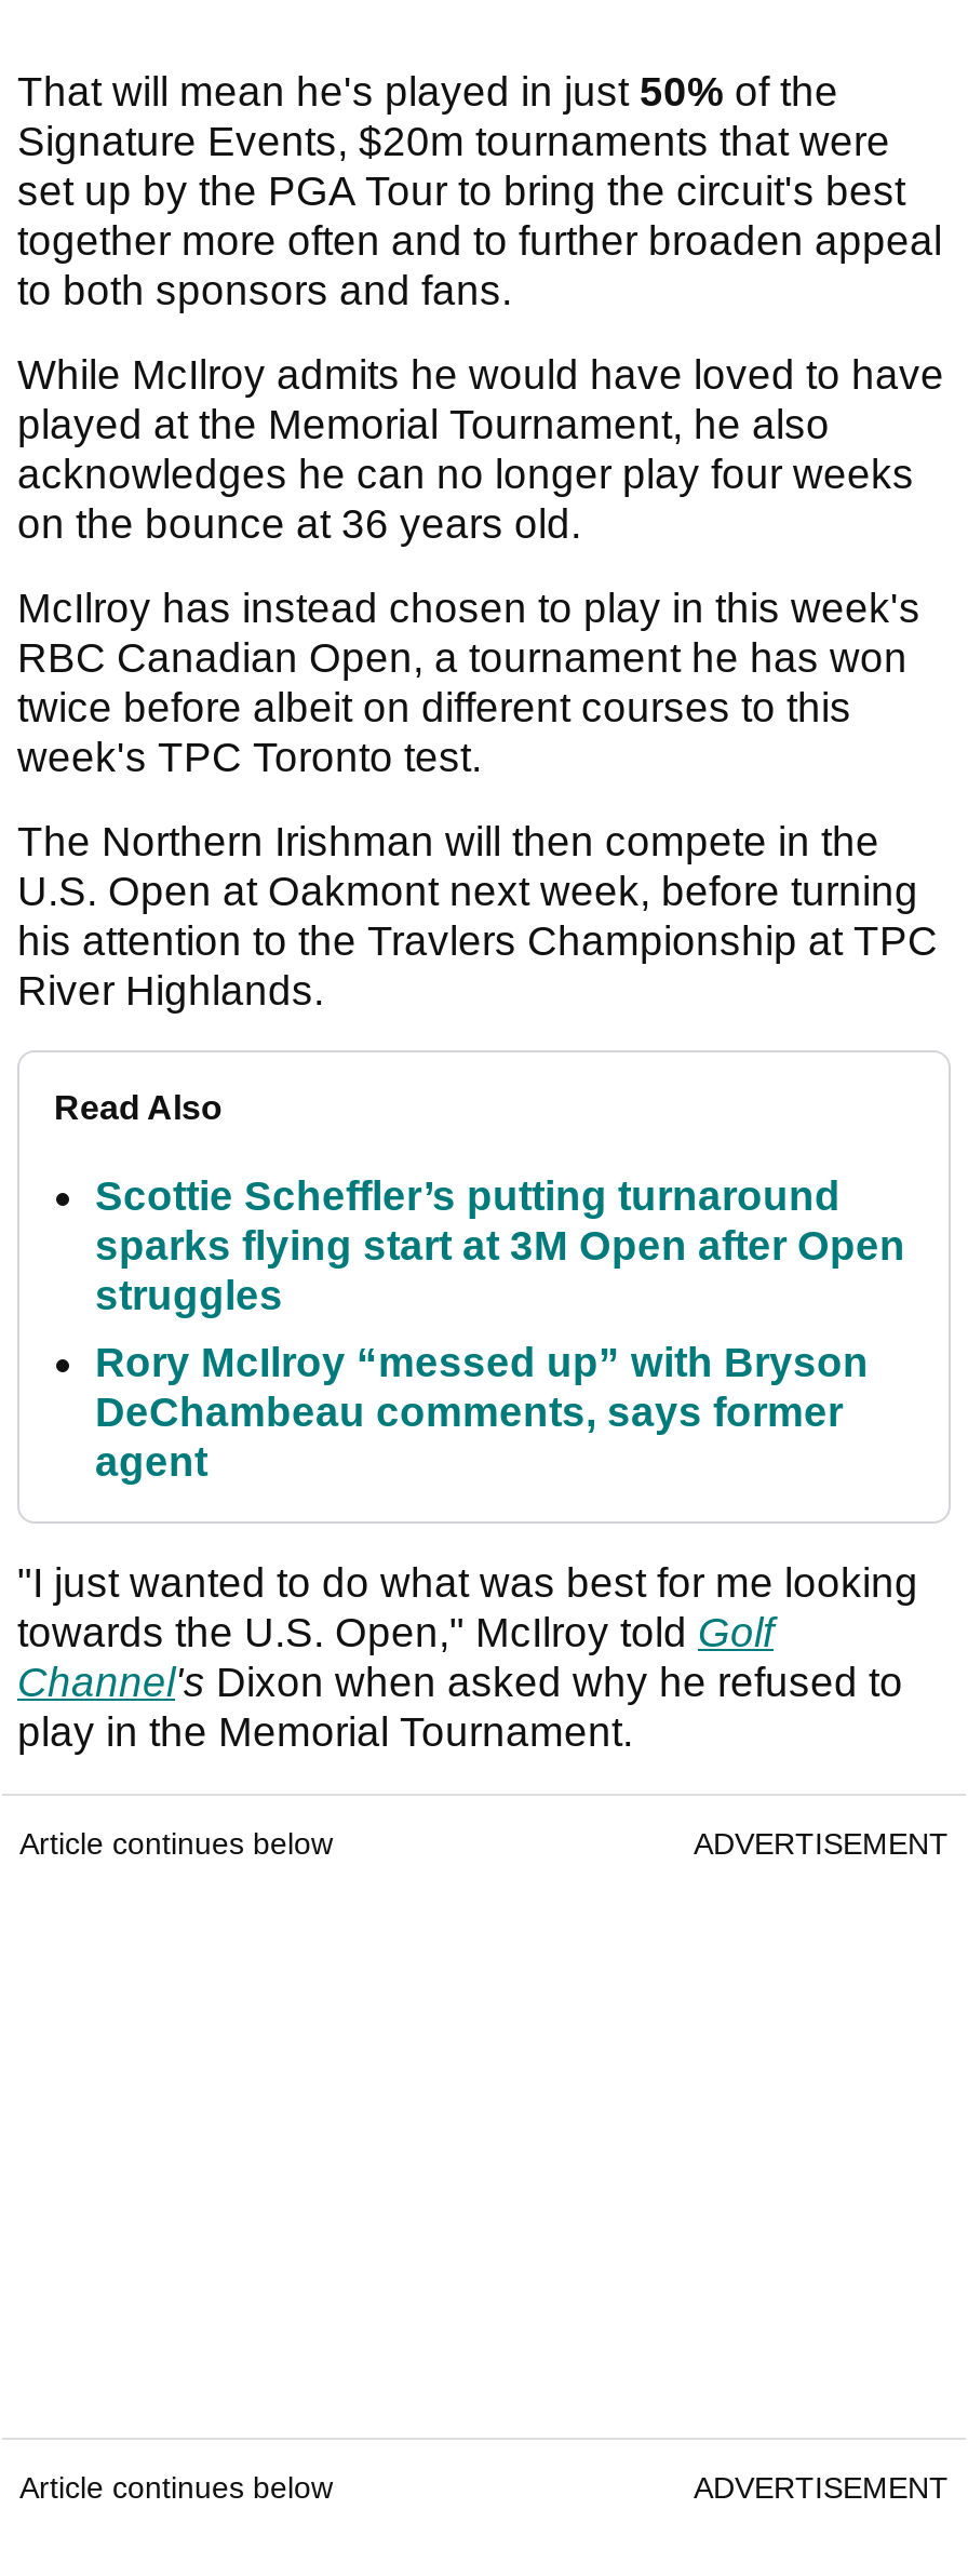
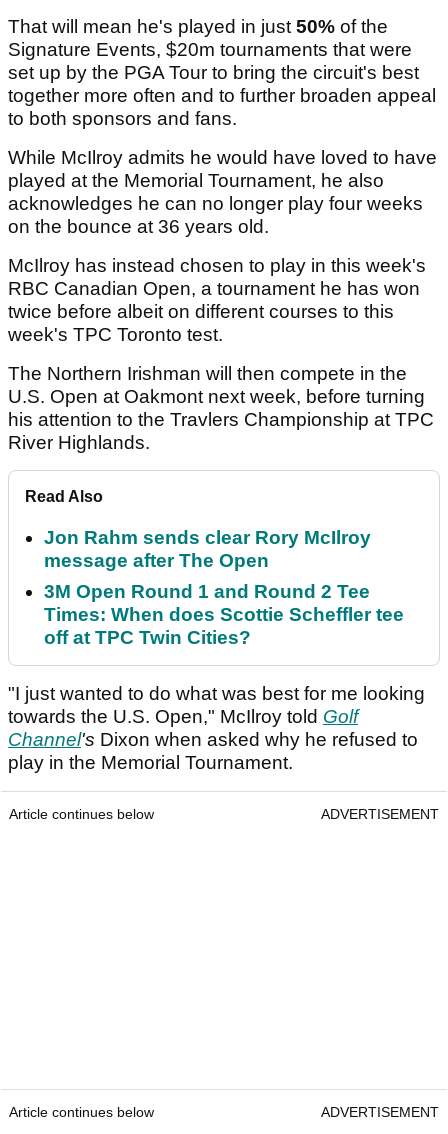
[95,1174,905,1319] Scottie Scheffler’s putting turnaround | sparks flying start at 3M Open after Open | struggles -> [44,527,371,571] Jon Rahm sends clear Rory McIlroy | message after The Open
[95,1341,869,1486] Rory McIlroy “messed up” with Bryson | DeChambeau comments, says former | agent -> [44,581,404,648] 3M Open Round 1 and Round 2 Tee | Times: When does Scottie Scheffler tee | off at TPC Twin Cities?

